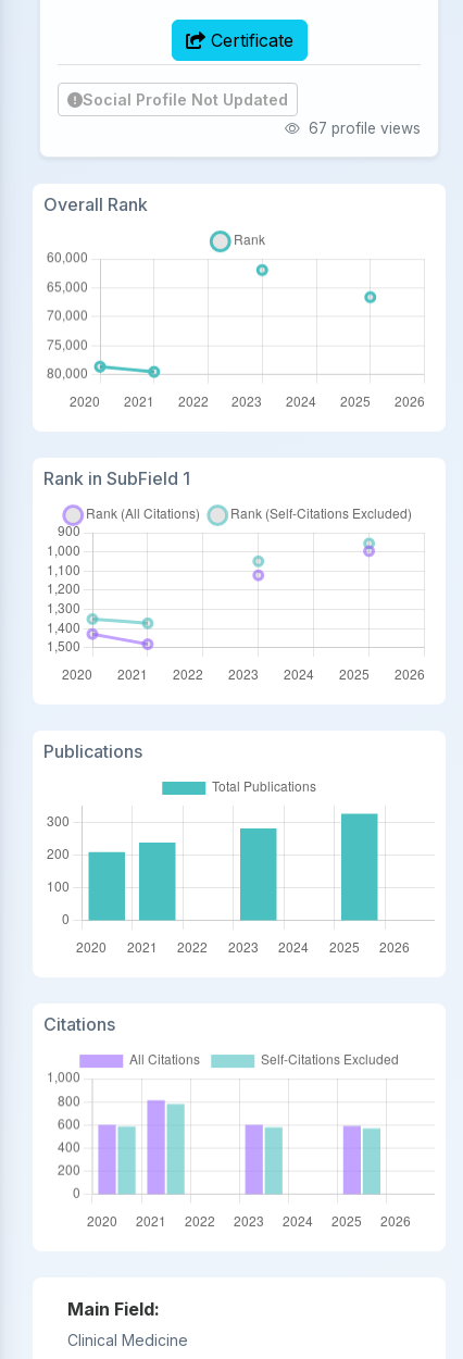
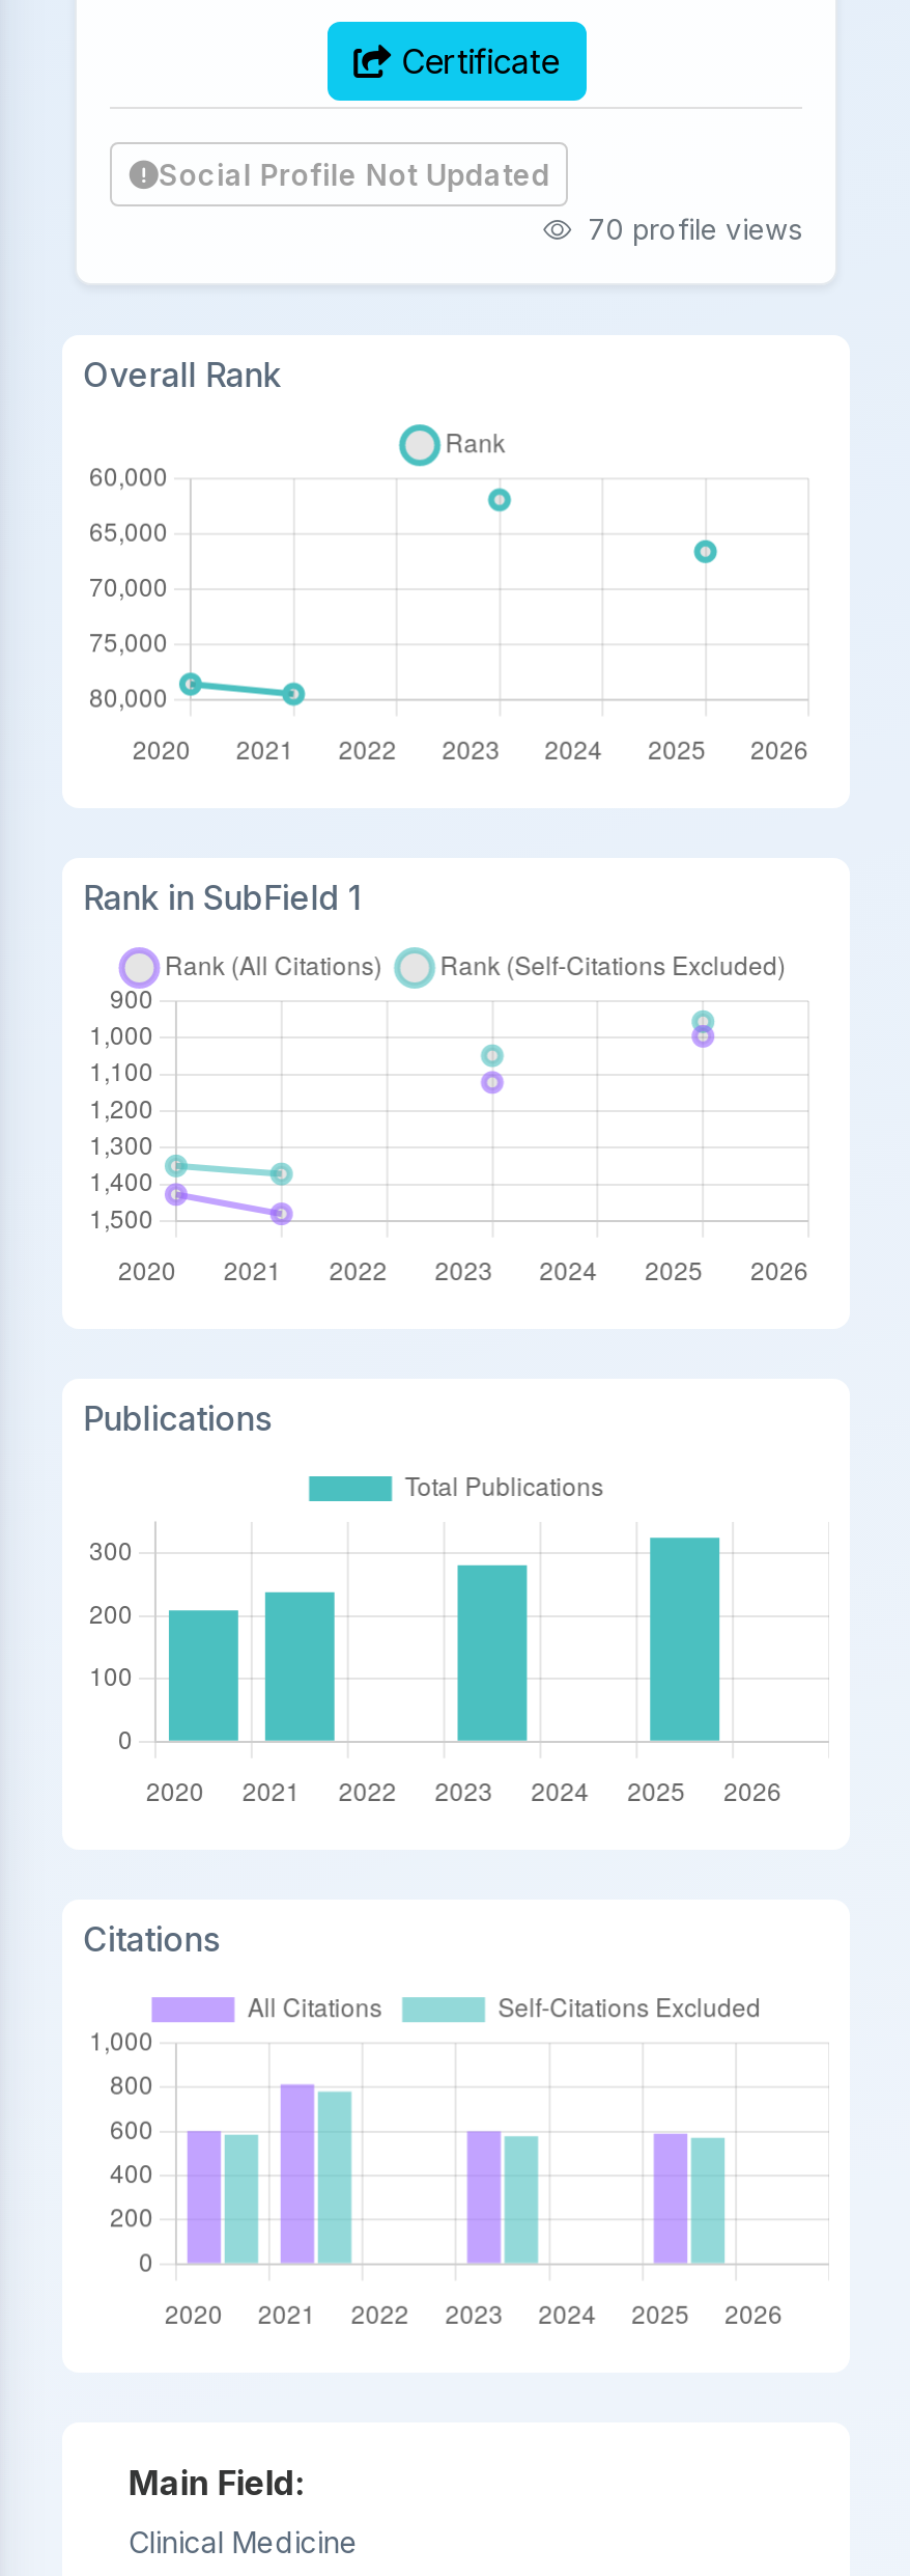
[304,120,421,137] 67 profile views -> [580,213,802,246] 70 profile views

